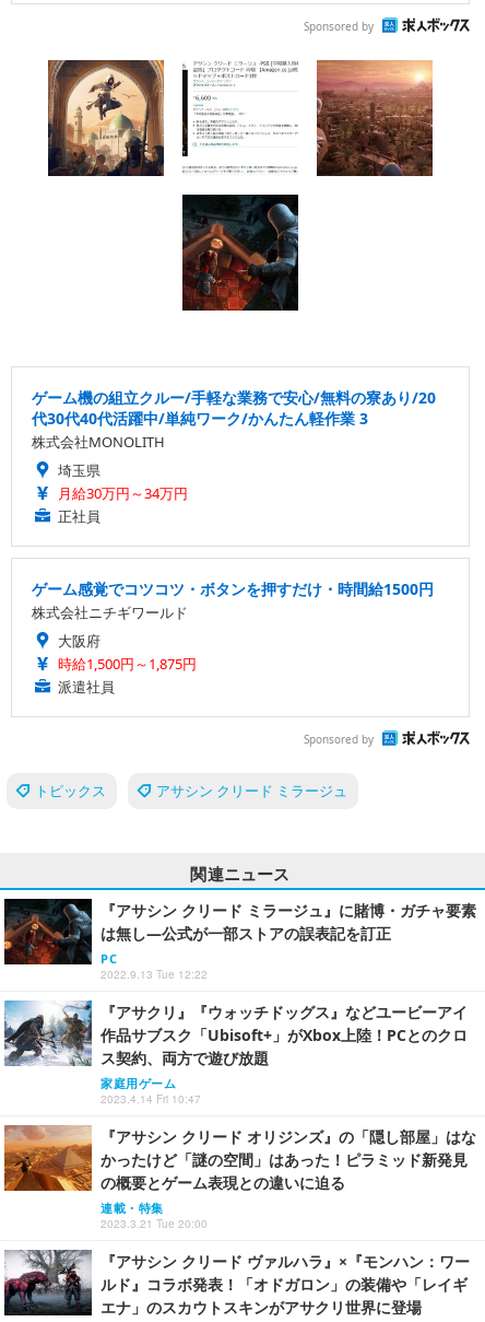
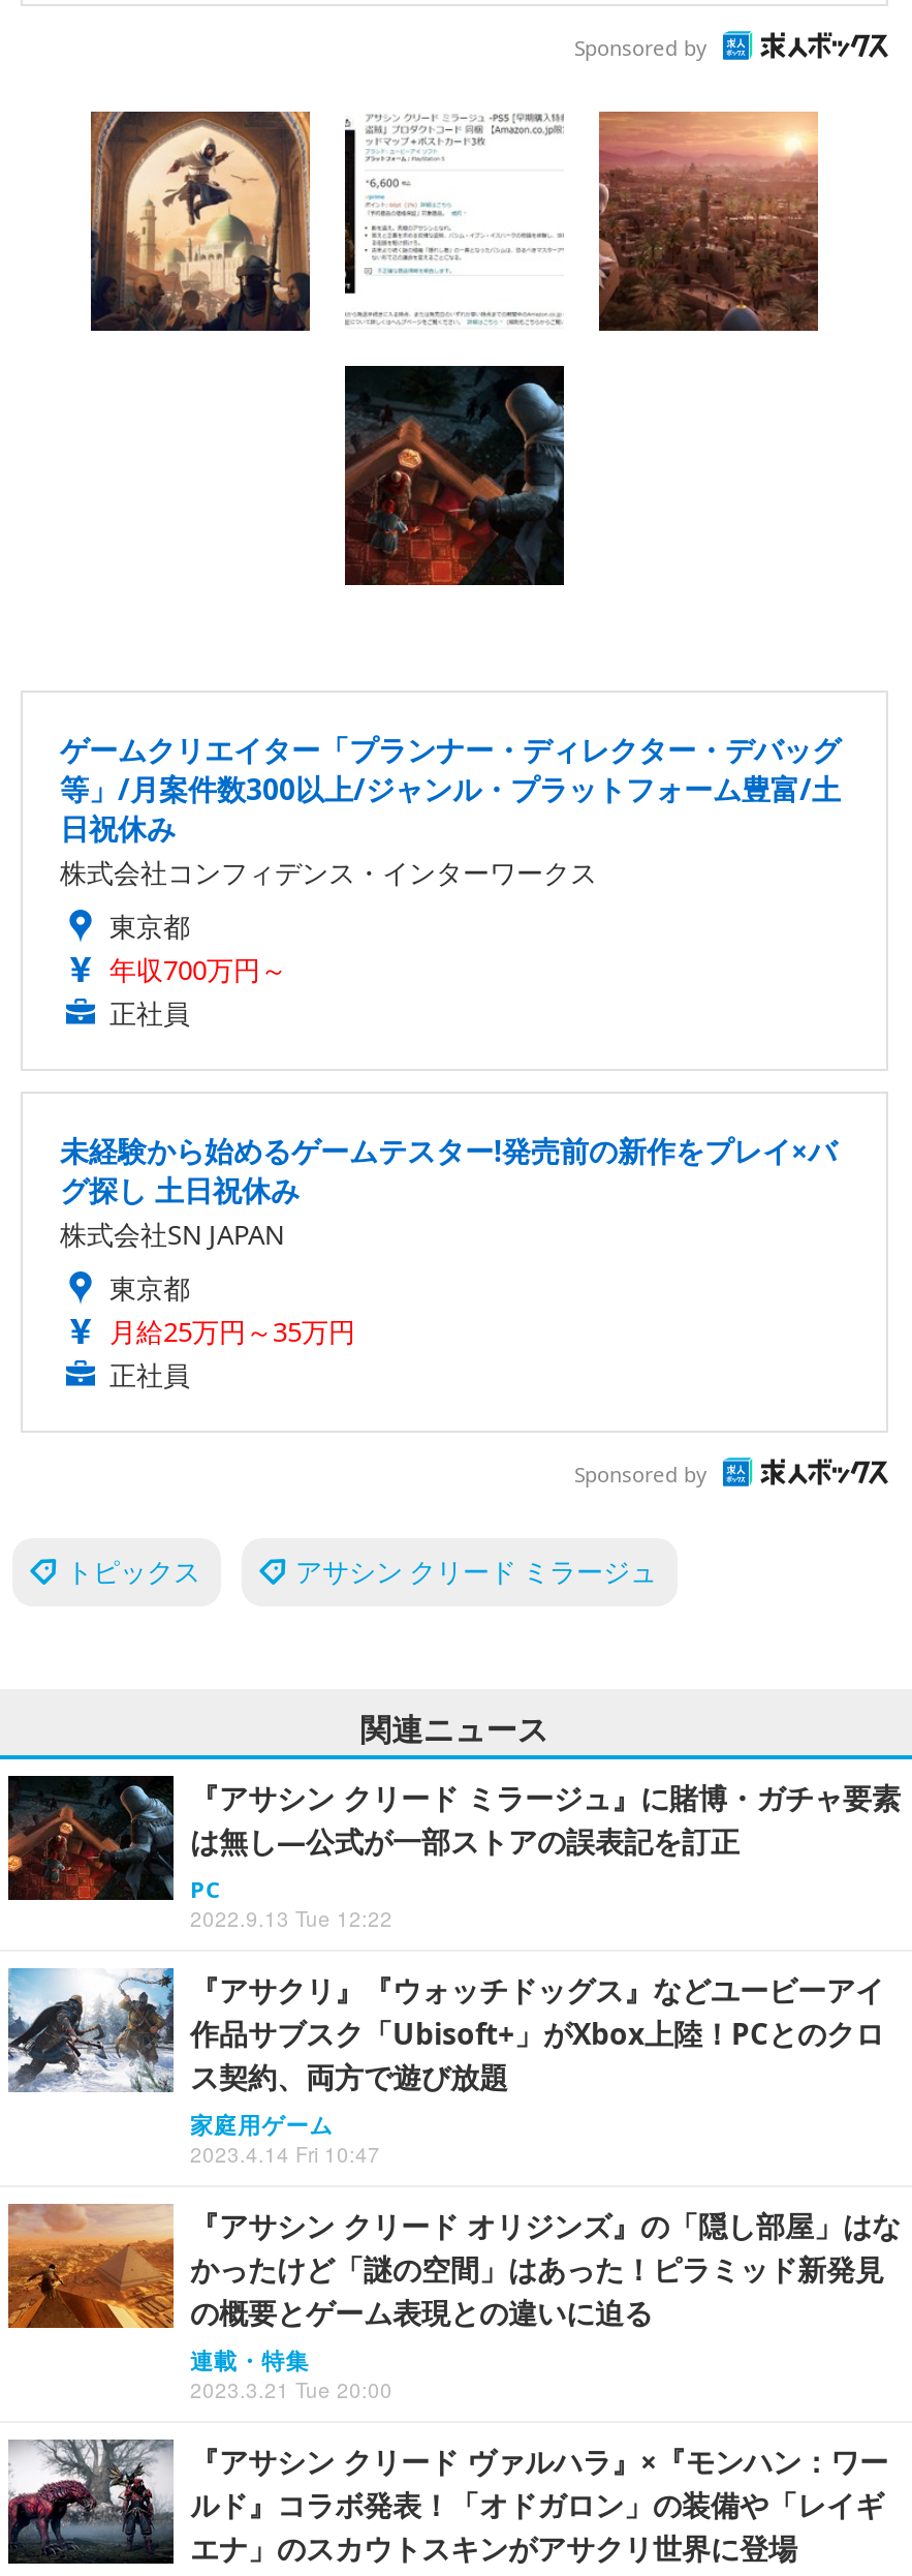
[32,387,436,503] ゲーム機の組立クルー/手軽な業務で安心/無料の寮あり/20 | 代30代40代活躍中/単純ワーク/かんたん軽作業 3 | 株式会社MONOLITH | 埼玉県 | 月給30万円～34万円 -> [60,730,841,989] ゲームクリエイター「プランナー・ディレクター・デバッグ | 等」/月案件数300以上/ジャンル・プラットフォーム豊富/土 | 日祝休み | 株式会社コンフィデンス・インターワークス | 東京都 | 年収700万円～
[32,579,434,697] ゲーム感覚でコツコツ・ボタンを押すだけ・時間給1500円 | 株式会社ニチギワールド | 大阪府 | 時給1,500円～1,875円 | 派遣社員 -> [60,1131,837,1394] 未経験から始めるゲームテスター!発売前の新作をプレイ×バ | グ探し 土日祝休み | 株式会社SN JAPAN | 東京都 | 月給25万円～35万円 | 正社員

